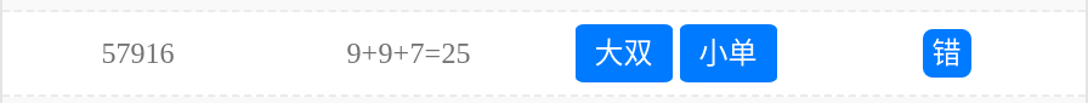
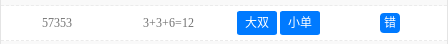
[102,36,174,70] 57916 -> [42,16,72,30] 57353
[347,36,471,70] 9+9+7=25 -> [143,16,194,30] 3+3+6=12

